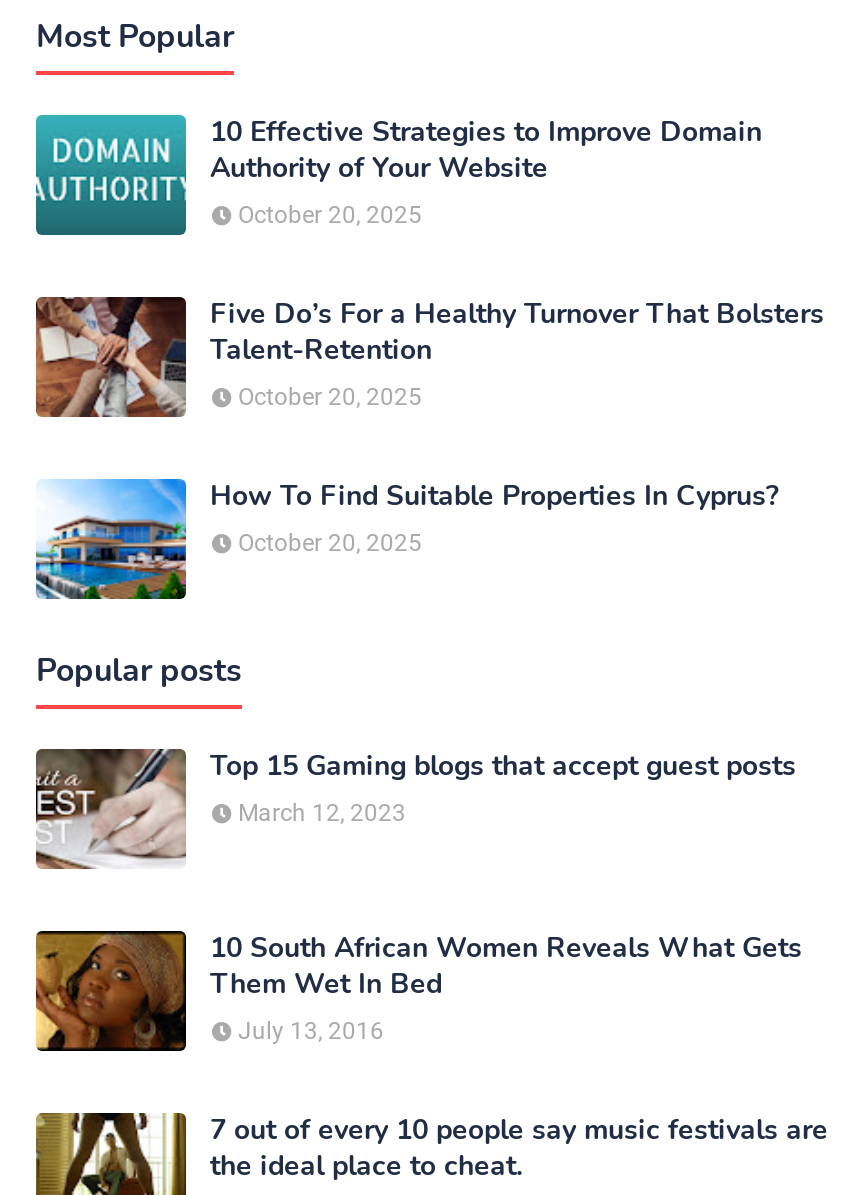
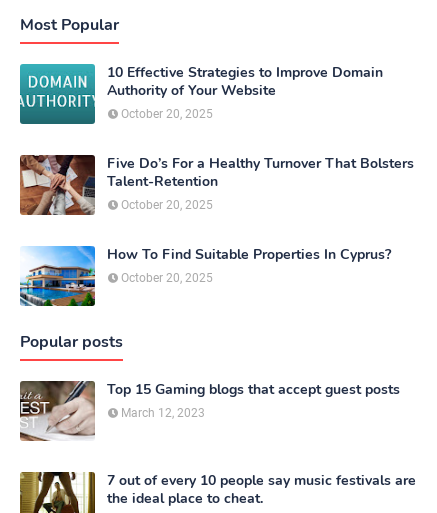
[36,929,802,1053] [image] | 10 South African Women Reveals What Gets | Them Wet In Bed | July 13, 2016 -> none

